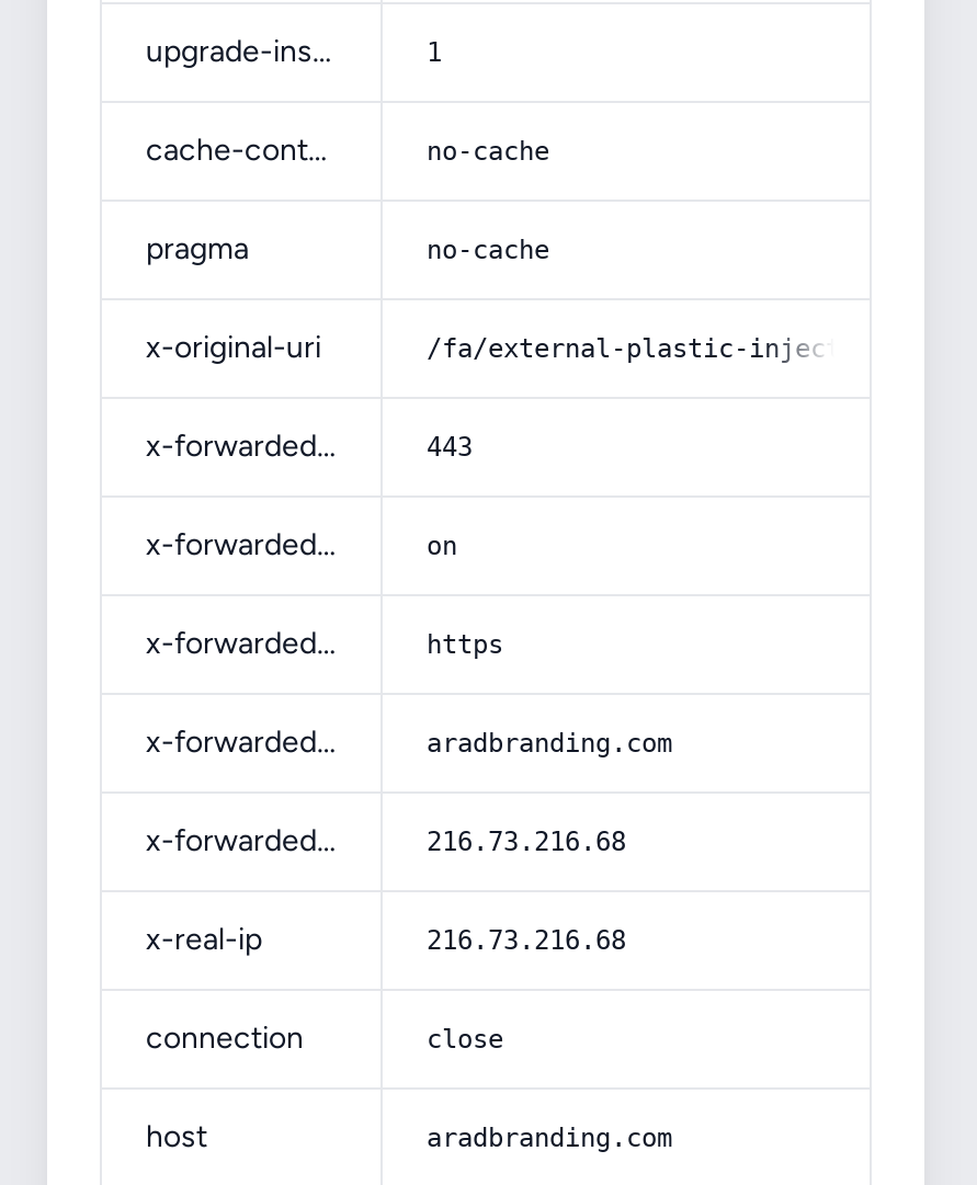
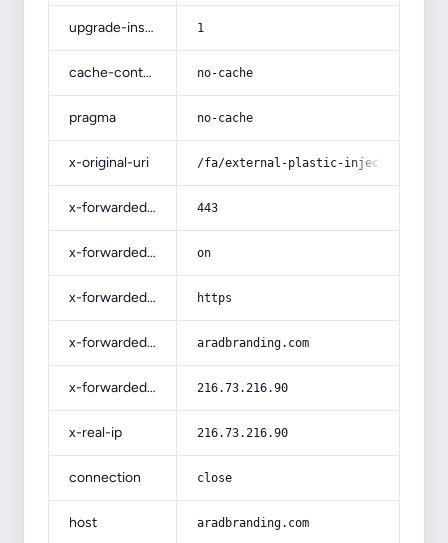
[427,827,626,857] 216.73.216.68 -> [197,381,288,395] 216.73.216.90
[427,925,626,956] 216.73.216.68 -> [197,426,288,440] 216.73.216.90

